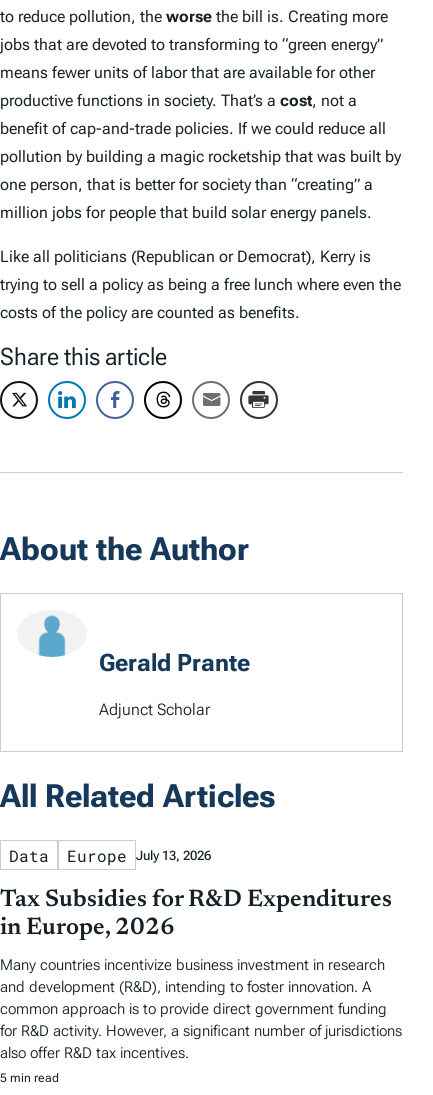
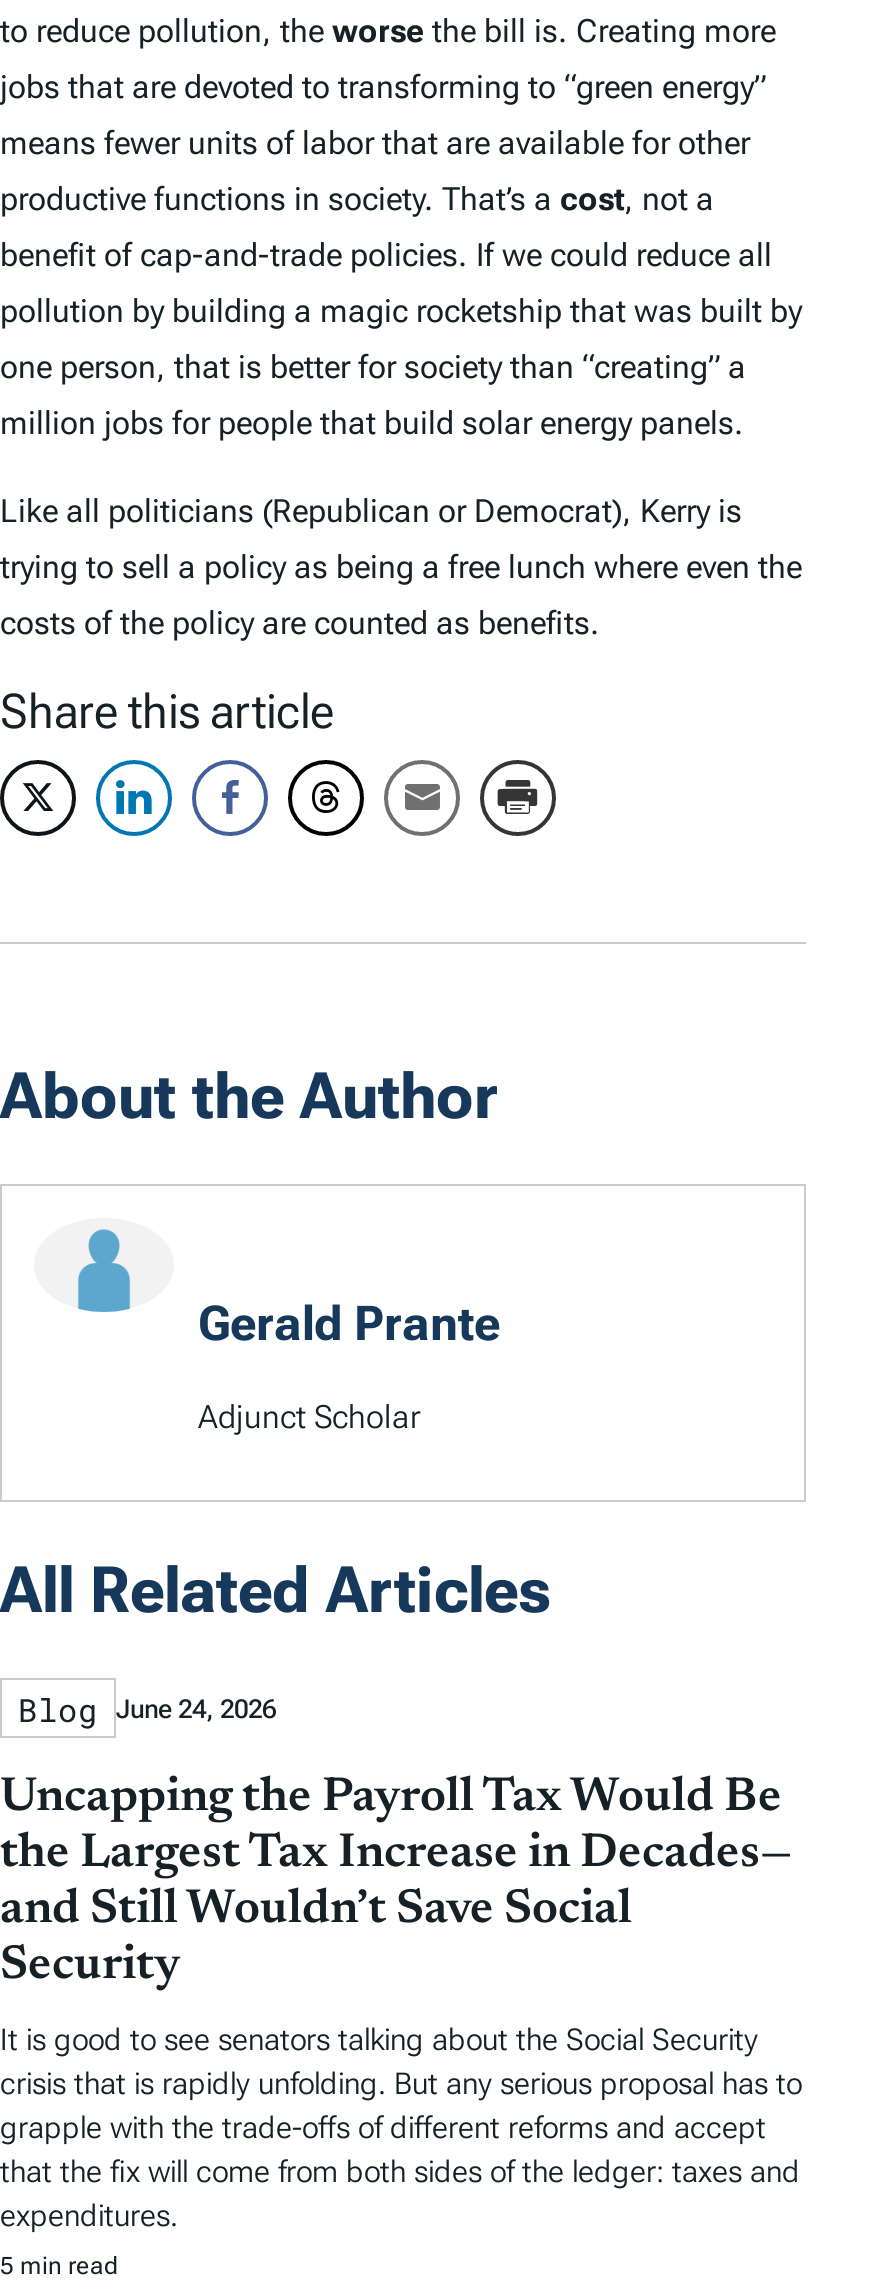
[9,845,211,866] Data | Europe July 13, 2026 -> [18,1687,276,1729] Blog June 24, 2026
[0,888,392,940] Tax Subsidies for R&D Expenditures | in Europe, 2026 -> [0,1774,792,1990] Uncapping the Payroll Tax Would Be | the Largest Tax Increase in Decades— | and Still Wouldn’t Save Social | Security
[0,956,402,1062] Many countries incentivize business investment in research | and development (R&D), intending to foster innovation. A | common approach is to provide direct government funding | for R&D activity. However, a significant number of jurisdictions | also offer R&D tax incentives. -> [0,2022,802,2234] It is good to see senators talking about the Social Security | crisis that is rapidly unfolding. But any serious proposal has to | grapple with the trade-offs of different reforms and accept | that the fix will come from both sides of the ledger: taxes and | expenditures.

